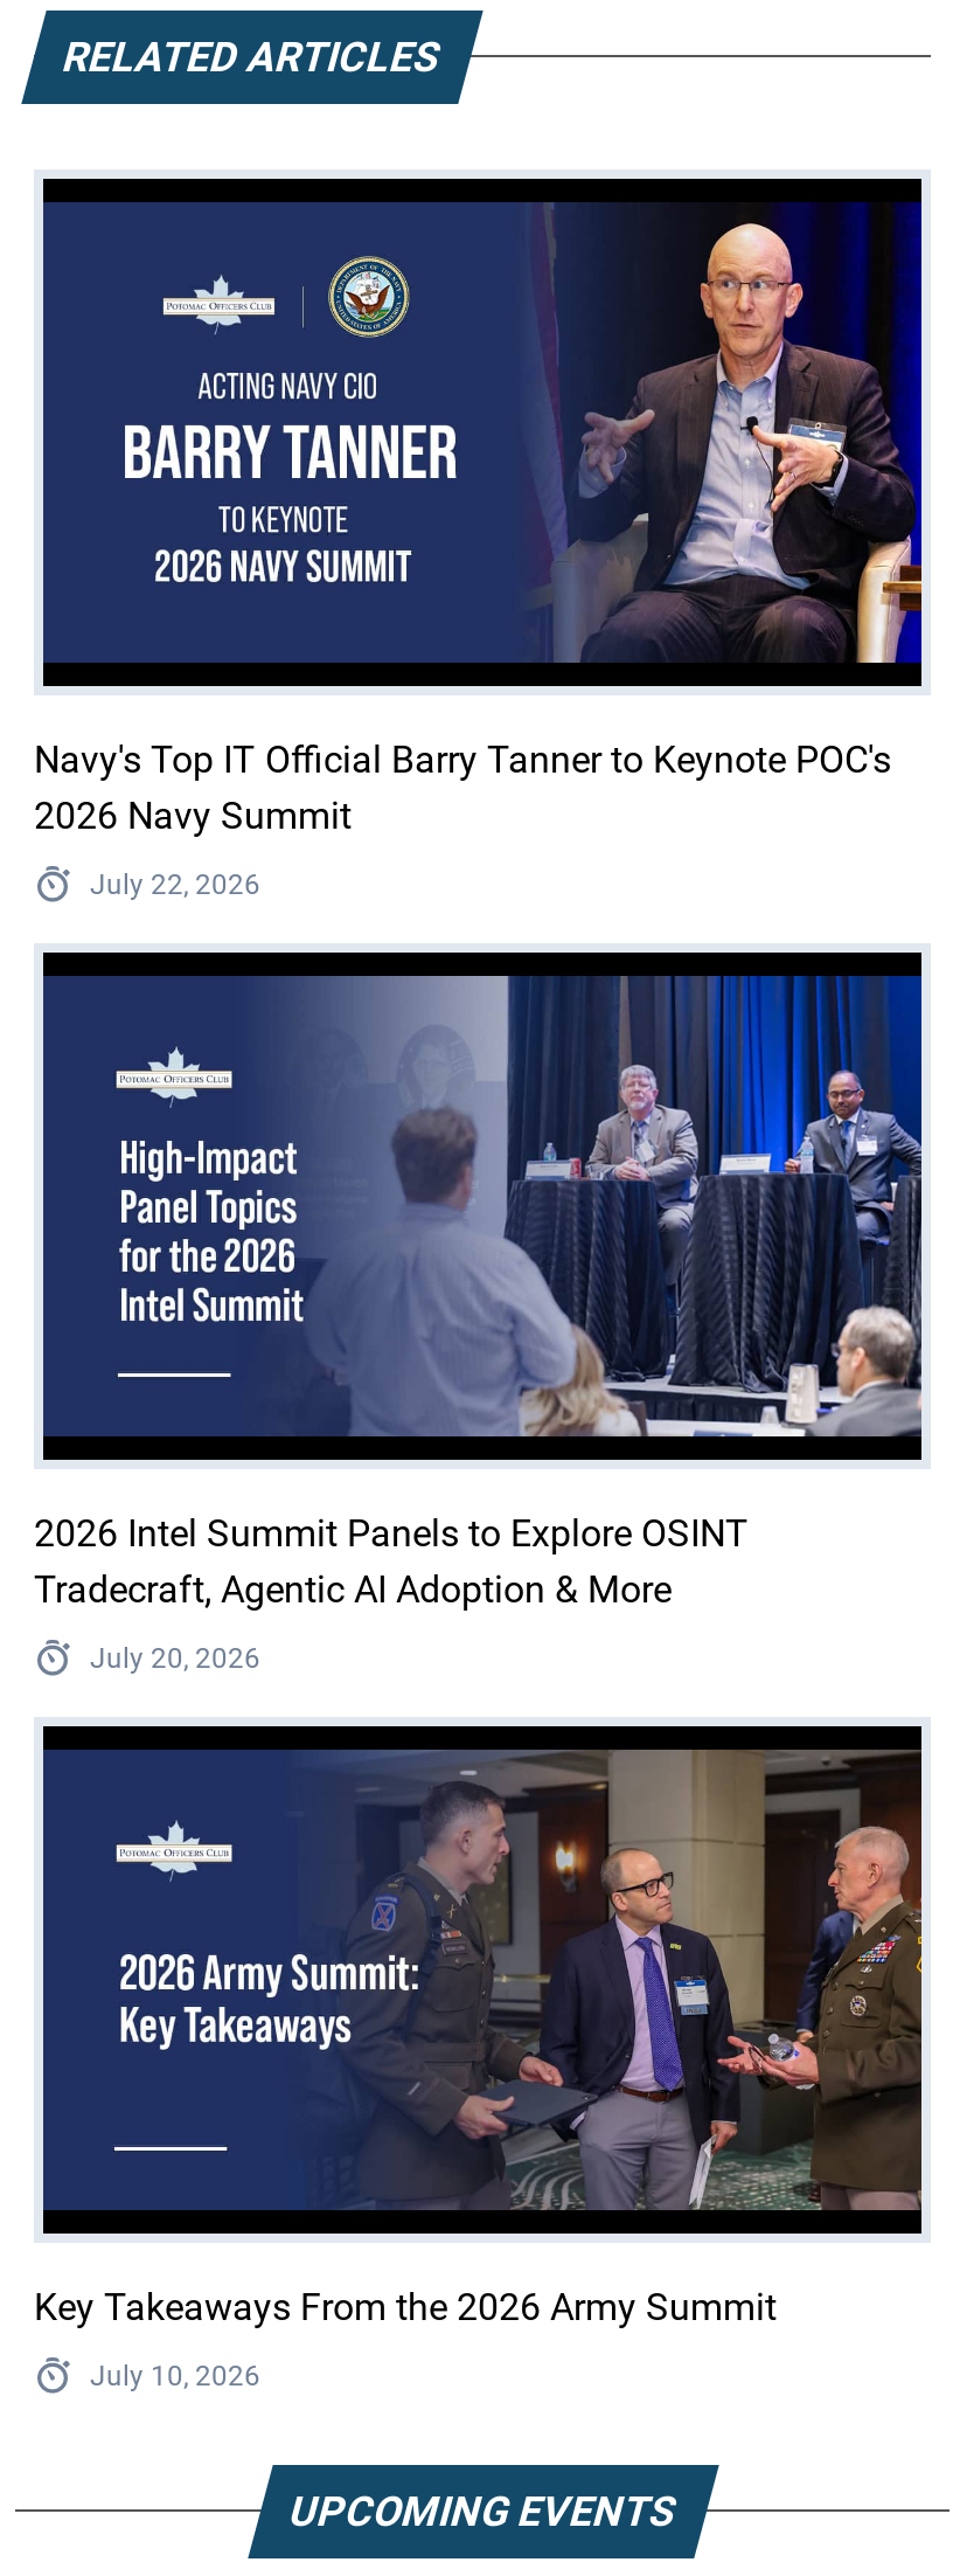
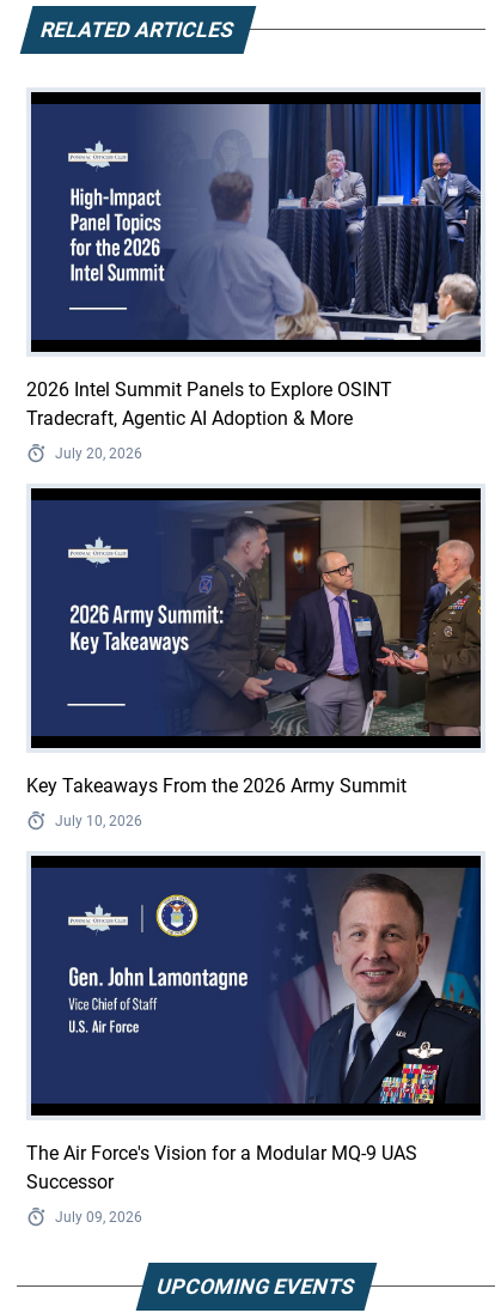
[34,202,924,902] [image] | Navy's Top IT Official Barry Tanner to Keynote POC's | 2026 Navy Summit | July 22, 2026 -> none
moved [34,971,926,2393] -> [26,102,483,830]: [image] | 2026 Intel Summit Panels to Explore OSINT | Tradecraft, Agentic AI Adoption & More | July 20, 2026 | Key Takeaways From the 2026 Army Summit | July 10, 2026
none -> [26,853,483,1226] [image] | The Air Force's Vision for a Modular MQ-9 UAS | Successor | July 09, 2026

